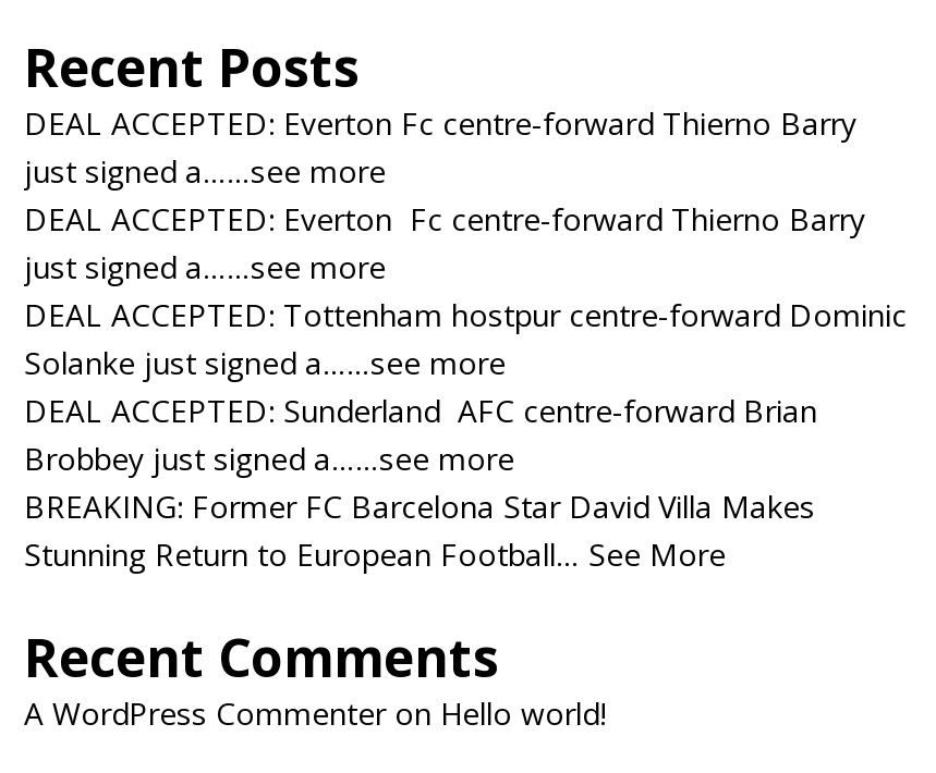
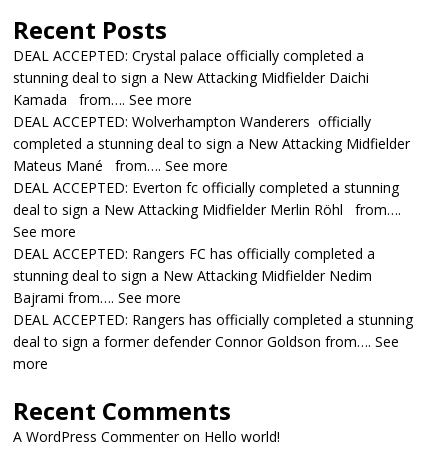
[24,103,907,575] DEAL ACCEPTED: Everton Fc centre-forward Thierno Barry | just signed a……see more | DEAL ACCEPTED: Everton Fc centre-forward Thierno Barry | just signed a……see more | DEAL ACCEPTED: Tottenham hostpur centre-forward Dominic | Solanke just signed a……see more | DEAL ACCEPTED: Sunderland AFC centre-forward Brian | Brobbey just signed a……see more | BREAKING: Former FC Barcelona Star David Villa Makes | Stunning Return to European Football… See More -> [13,46,413,373] DEAL ACCEPTED: Crystal palace officially completed a | stunning deal to sign a New Attacking Midfielder Daichi | Kamada from…. See more | DEAL ACCEPTED: Wolverhampton Wanderers officially | completed a stunning deal to sign a New Attacking Midfielder | Mateus Mané from…. See more | DEAL ACCEPTED: Everton fc officially completed a stunning | deal to sign a New Attacking Midfielder Merlin Röhl from…. | See more | DEAL ACCEPTED: Rangers FC has officially completed a | stunning deal to sign a New Attacking Midfielder Nedim | Bajrami from…. See more | DEAL ACCEPTED: Rangers has officially completed a stunning | deal to sign a former defender Connor Goldson from…. See | more

